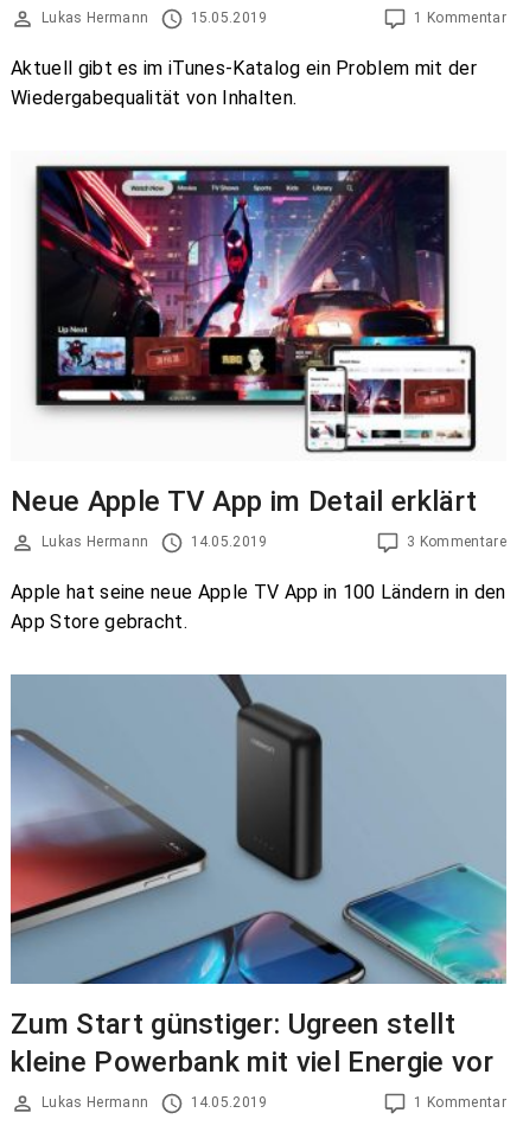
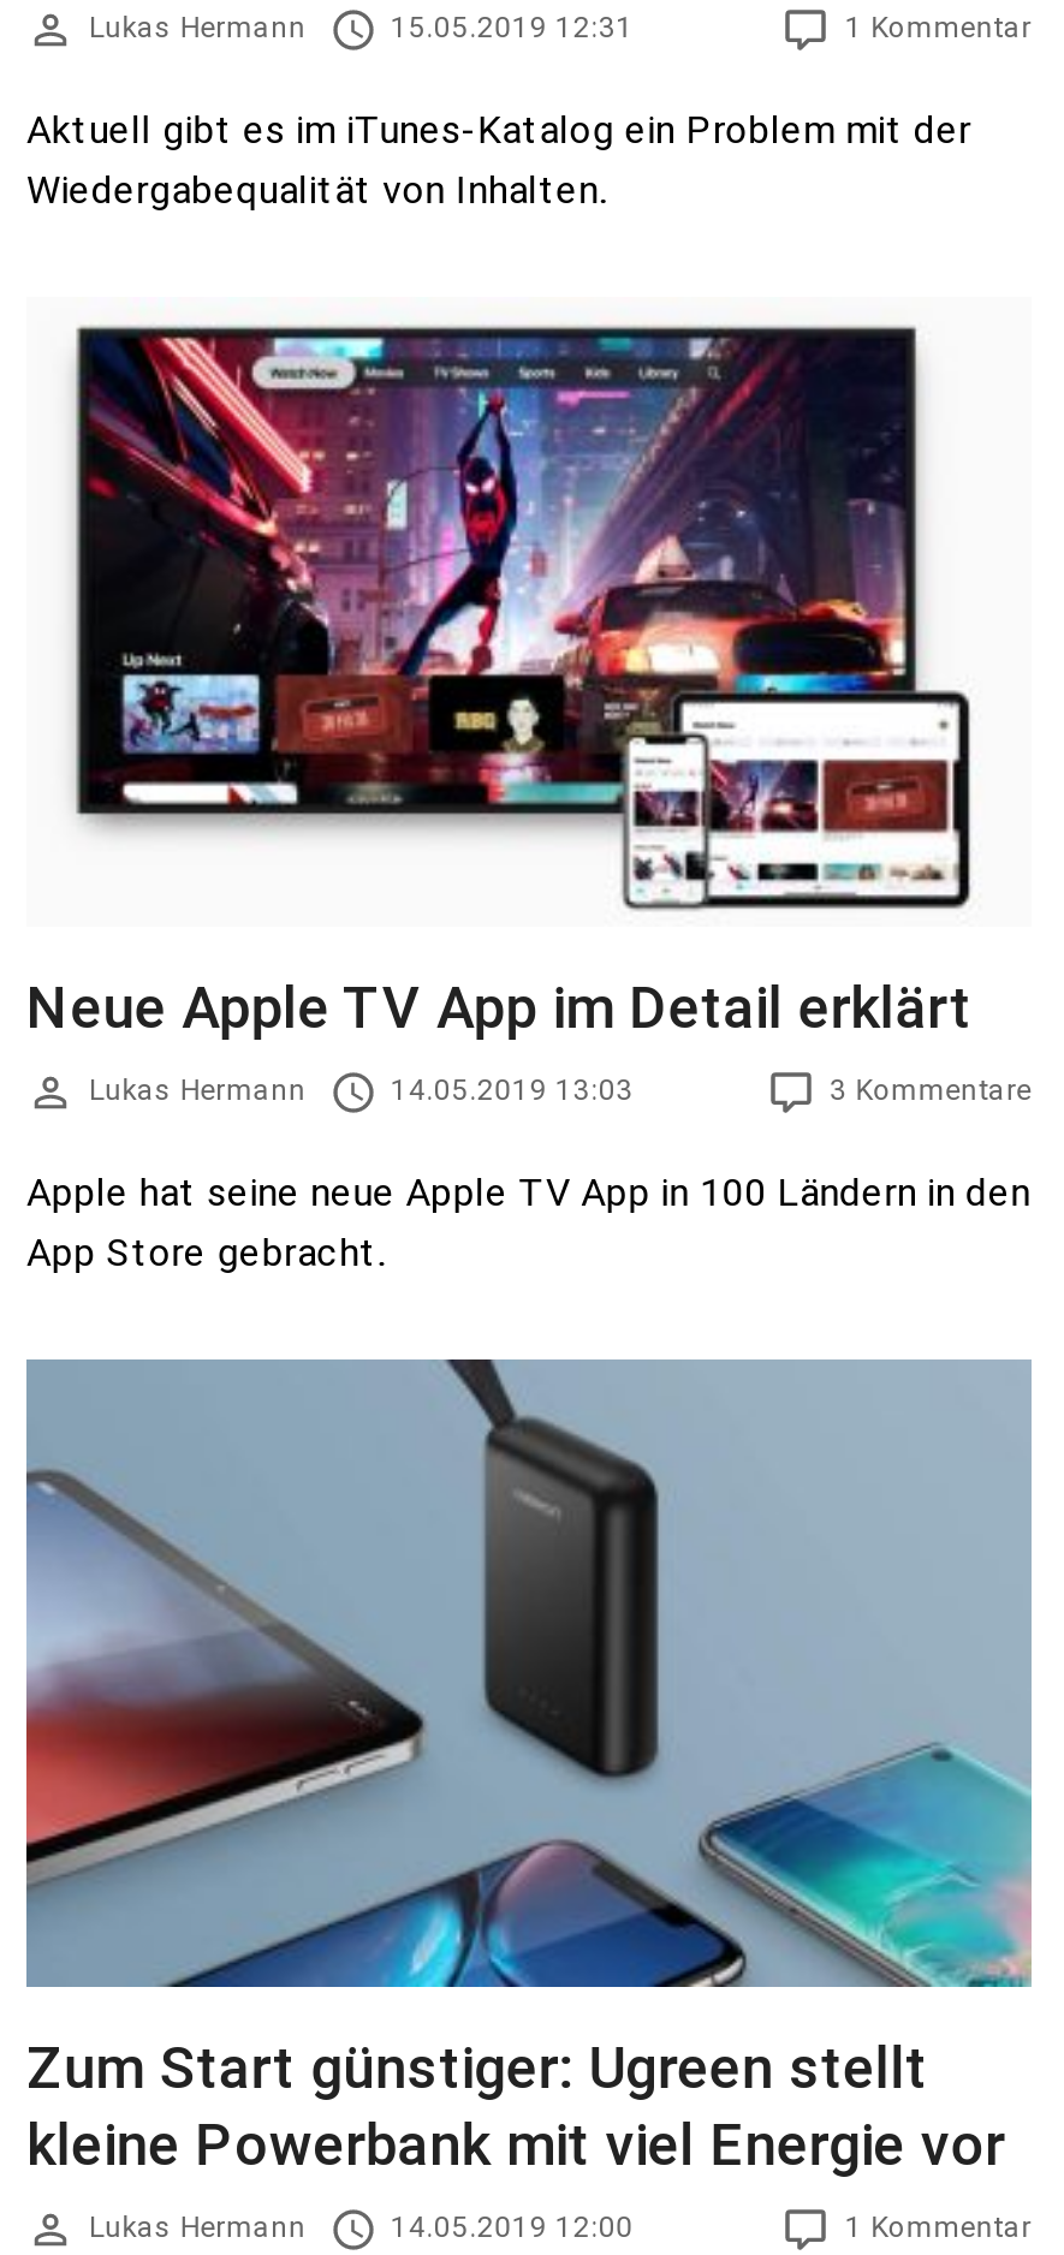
[190,10,268,26] 15.05.2019 -> [391,11,634,45] 15.05.2019 12:31
[190,533,268,549] 14.05.2019 -> [391,1072,634,1106] 14.05.2019 13:03
[190,1094,268,1110] 14.05.2019 -> [391,2210,634,2244] 14.05.2019 12:00

